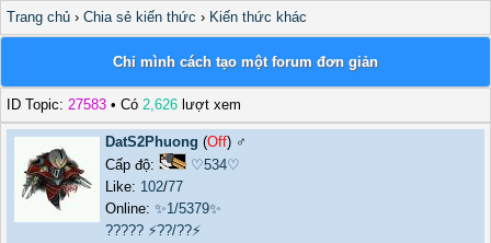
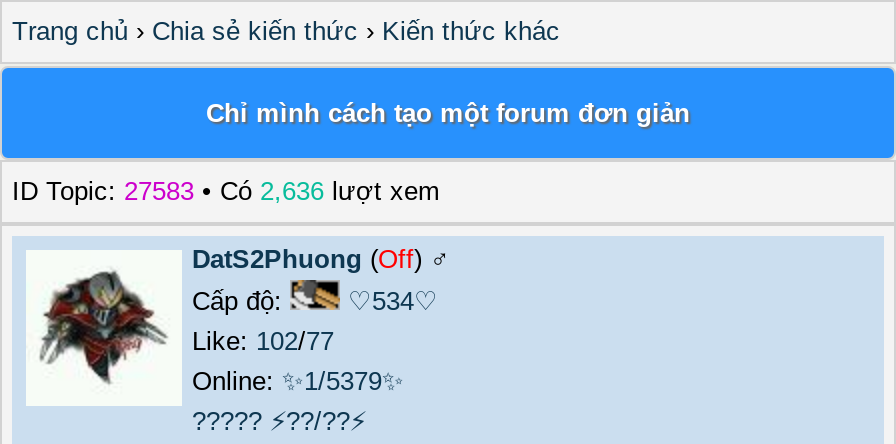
[7,97,241,113] ID Topic: 27583 • Có 2,626 lượt xem -> [12,177,440,207] ID Topic: 27583 • Có 2,636 lượt xem

